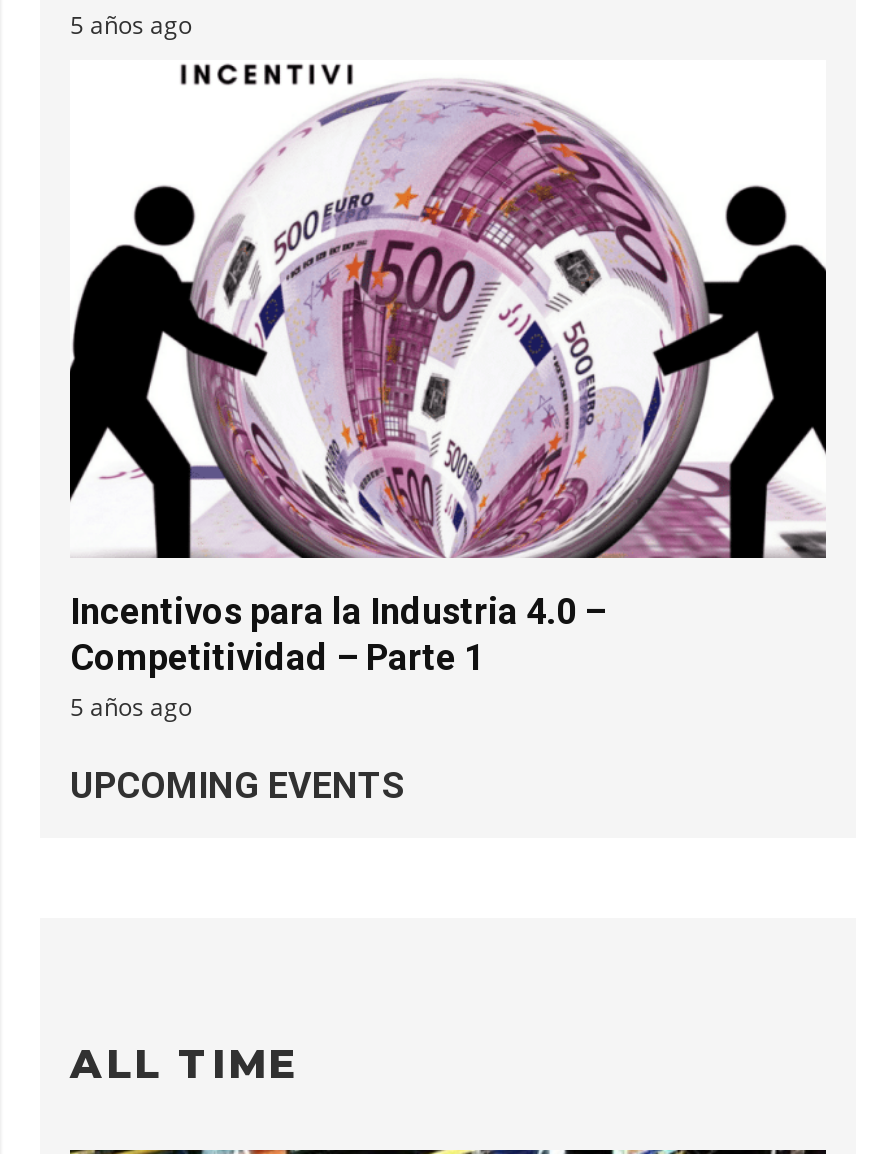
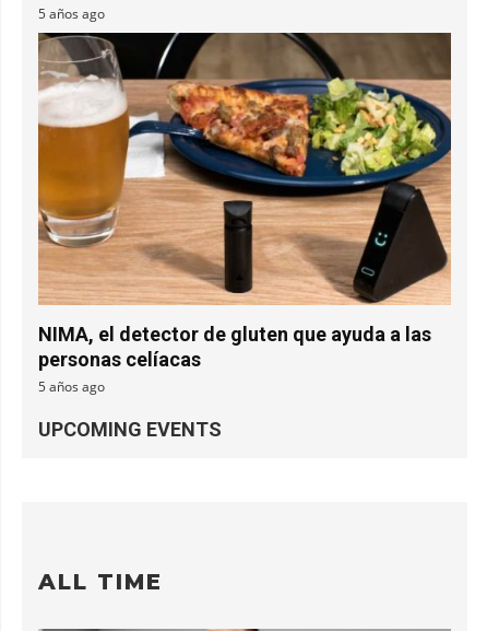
[68,60,828,678] [image] | Incentivos para la Industria 4.0 – | Competitividad – Parte 1 -> [37,32,452,371] [image] | NIMA, el detector de gluten que ayuda a las | personas celíacas

